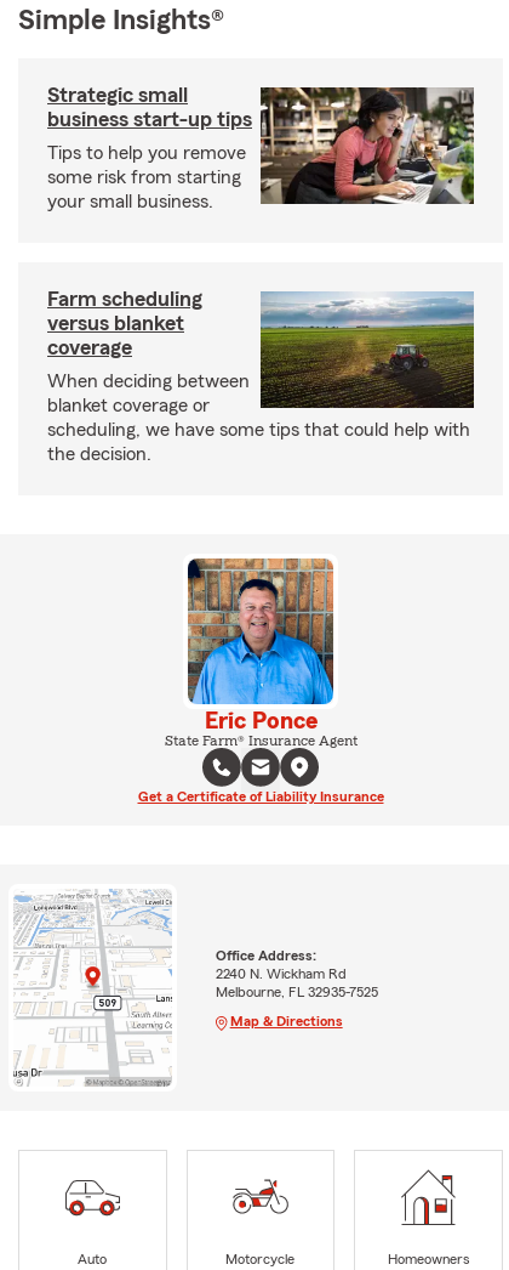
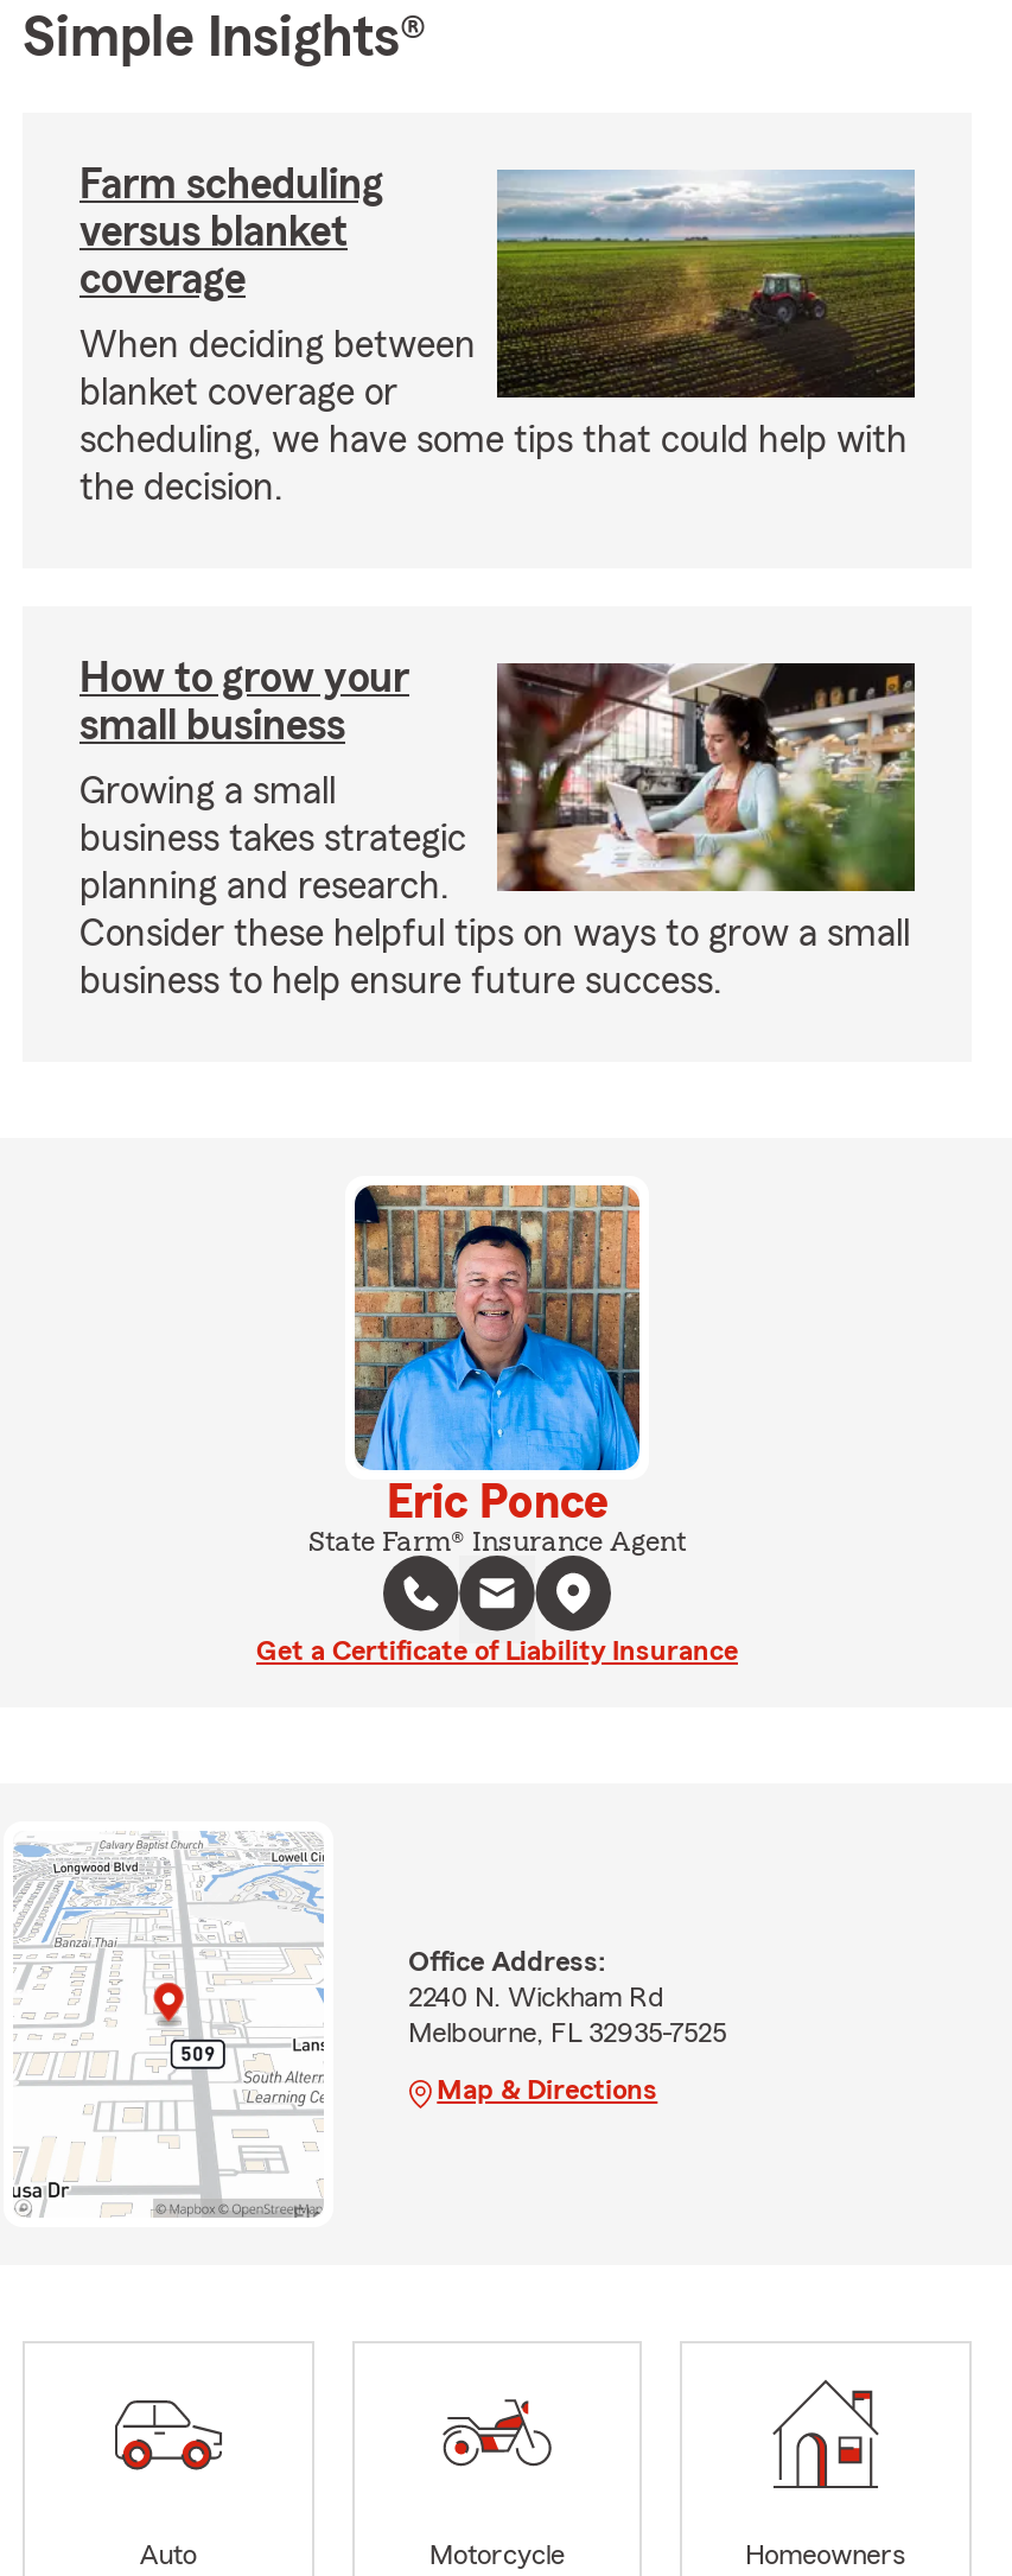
[47,84,475,211] [image] | Strategic small | business start-up tips | Tips to help you remove | some risk from starting | your small business. -> none
moved [47,288,476,464] -> [79,163,919,507]: [image] | Farm scheduling | versus blanket | coverage | When deciding between | blanket coverage or | scheduling, we have some tips that could help with | the decision.
none -> [79,656,917,1000] [image] | How to grow your | small business | Growing a small | business takes strategic | planning and research. | Consider these helpful tips on ways to grow a small | business to help ensure future success.

